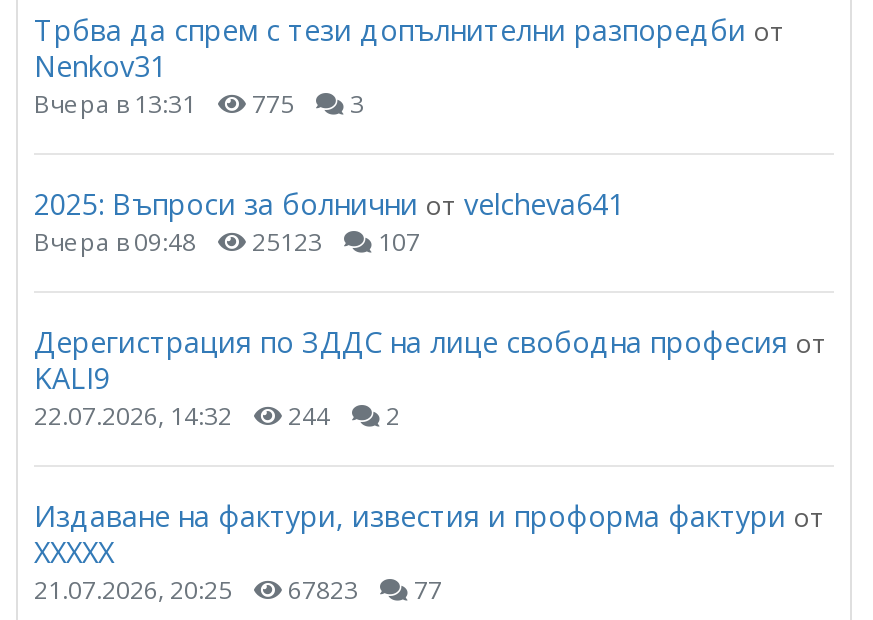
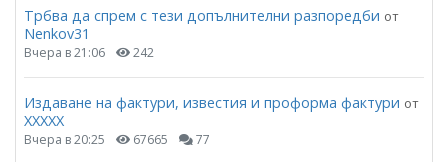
[34,87,826,433] Вчера в 13:31 | 775 | 3 | 2025: Въпроси за болнични от velcheva641 | Вчера в 09:48 | 25123 | 107 | Дерегистрация по ЗДДС на лице свободна професия от | KALI9 | 22.07.2026, 14:32 | 244 | 2 -> [24,44,154,61] Вчера в 21:06 | 242
[34,573,358,607] 21.07.2026, 20:25 | 67823 -> [24,131,168,148] Вчера в 20:25 | 67665

